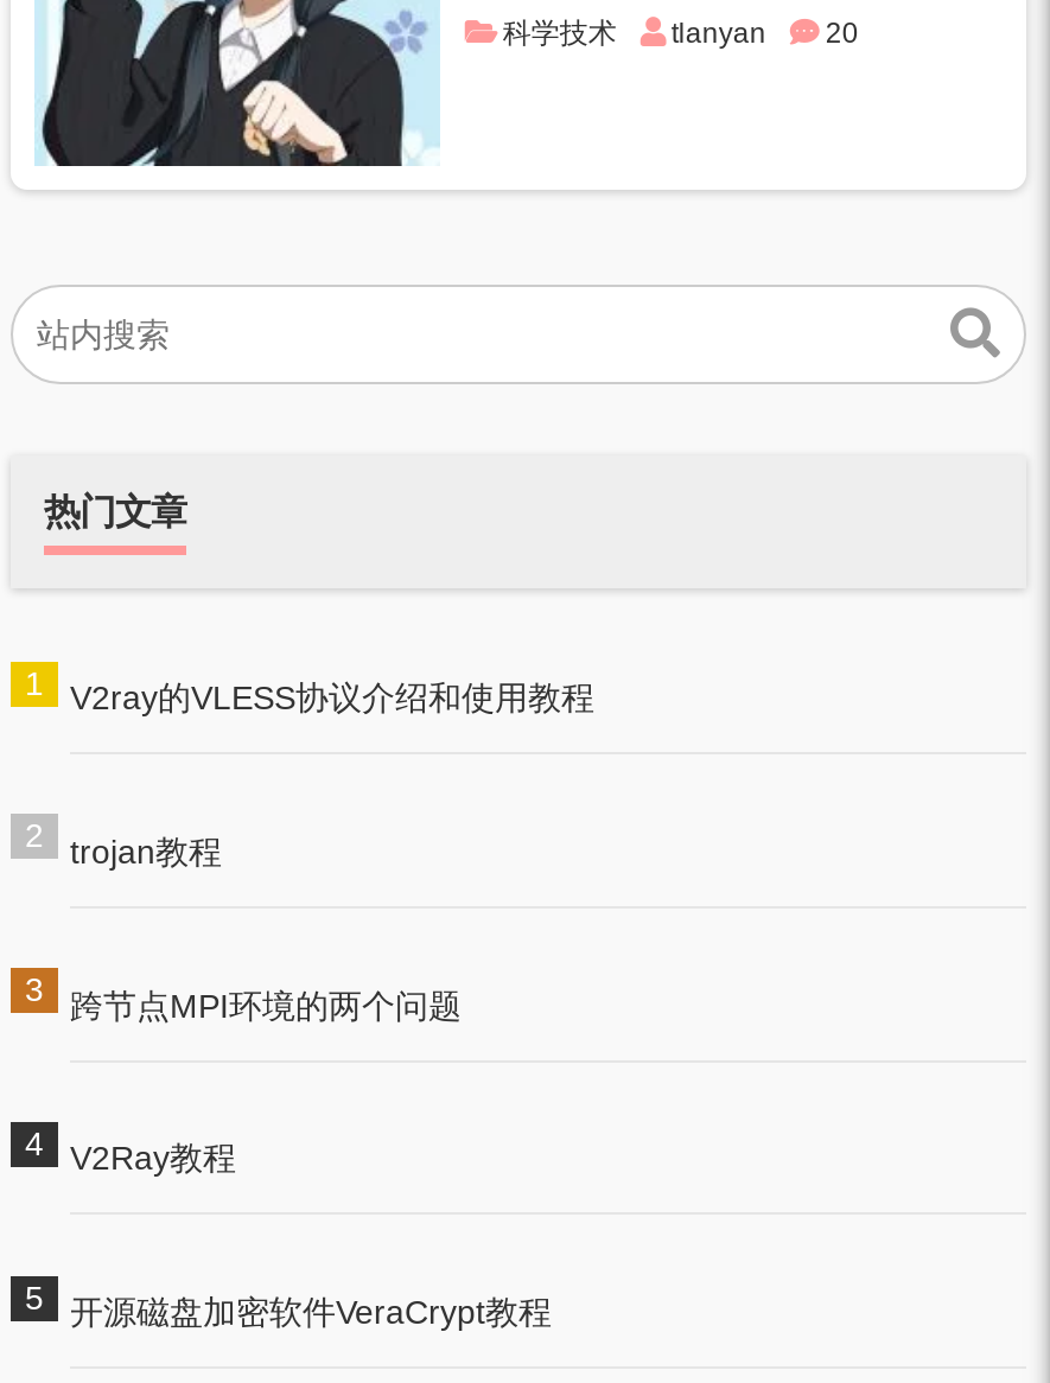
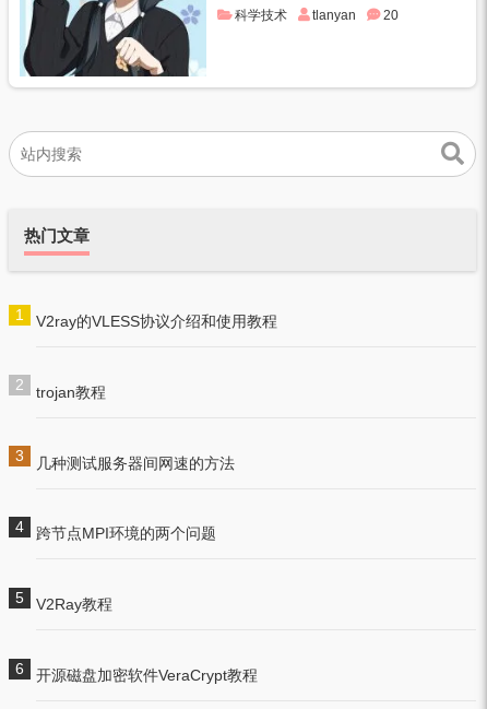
none -> [36,454,235,472] 几种测试服务器间网速的方法

